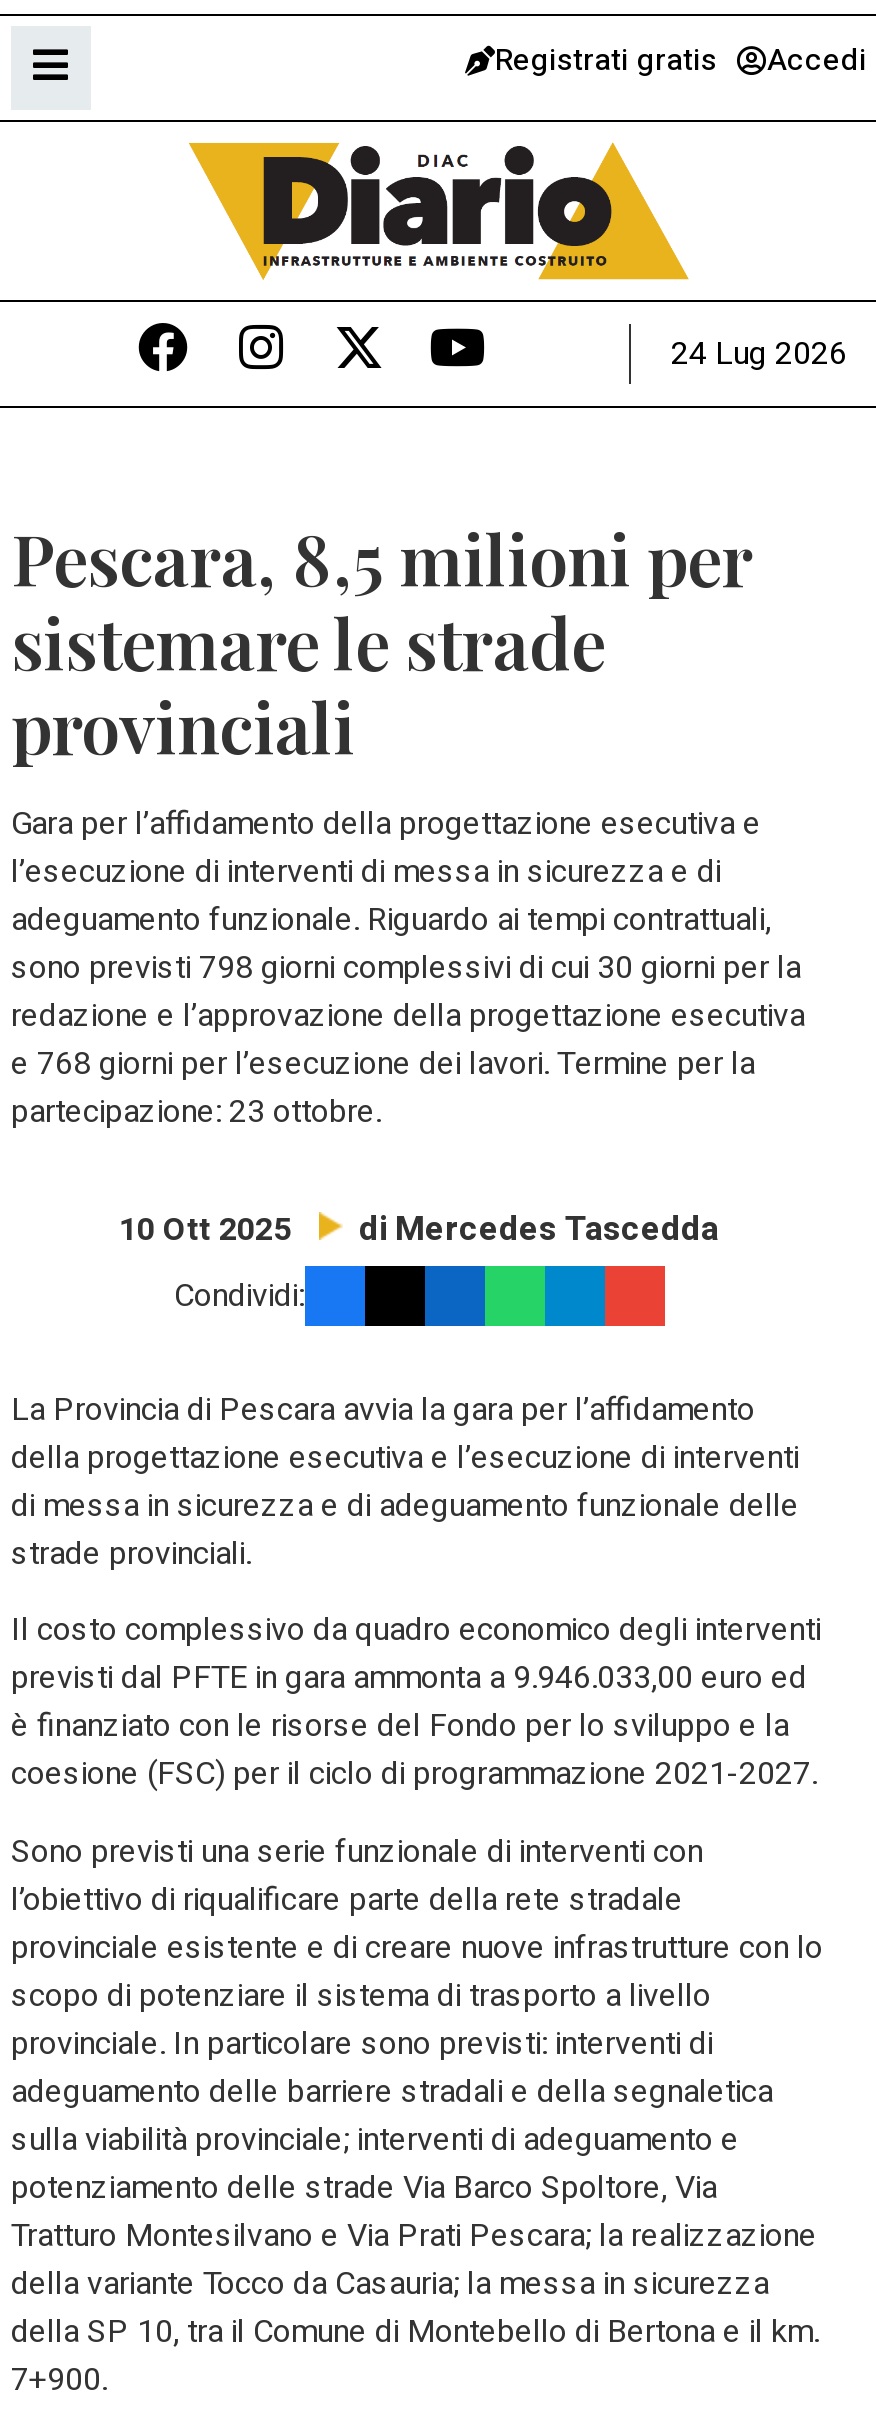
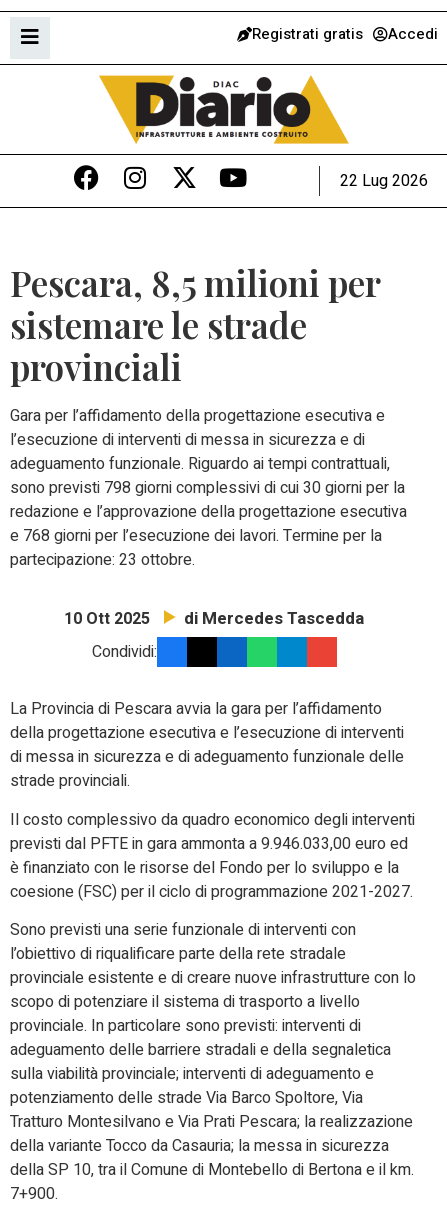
[671,330,847,378] 24 Lug 2026 -> [340,169,428,193] 22 Lug 2026

